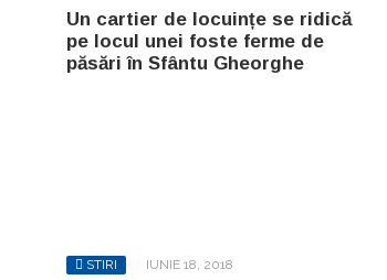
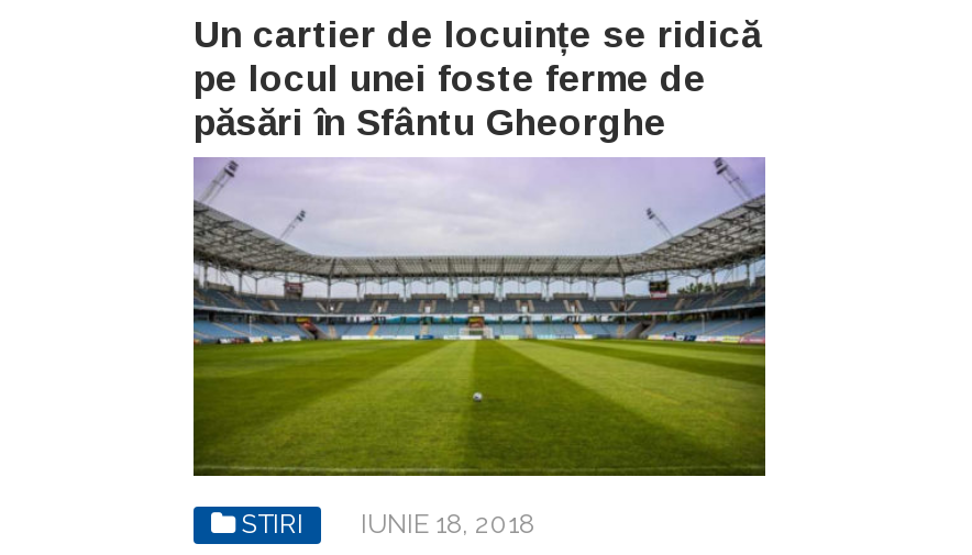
none -> [191,155,767,478] [image]

